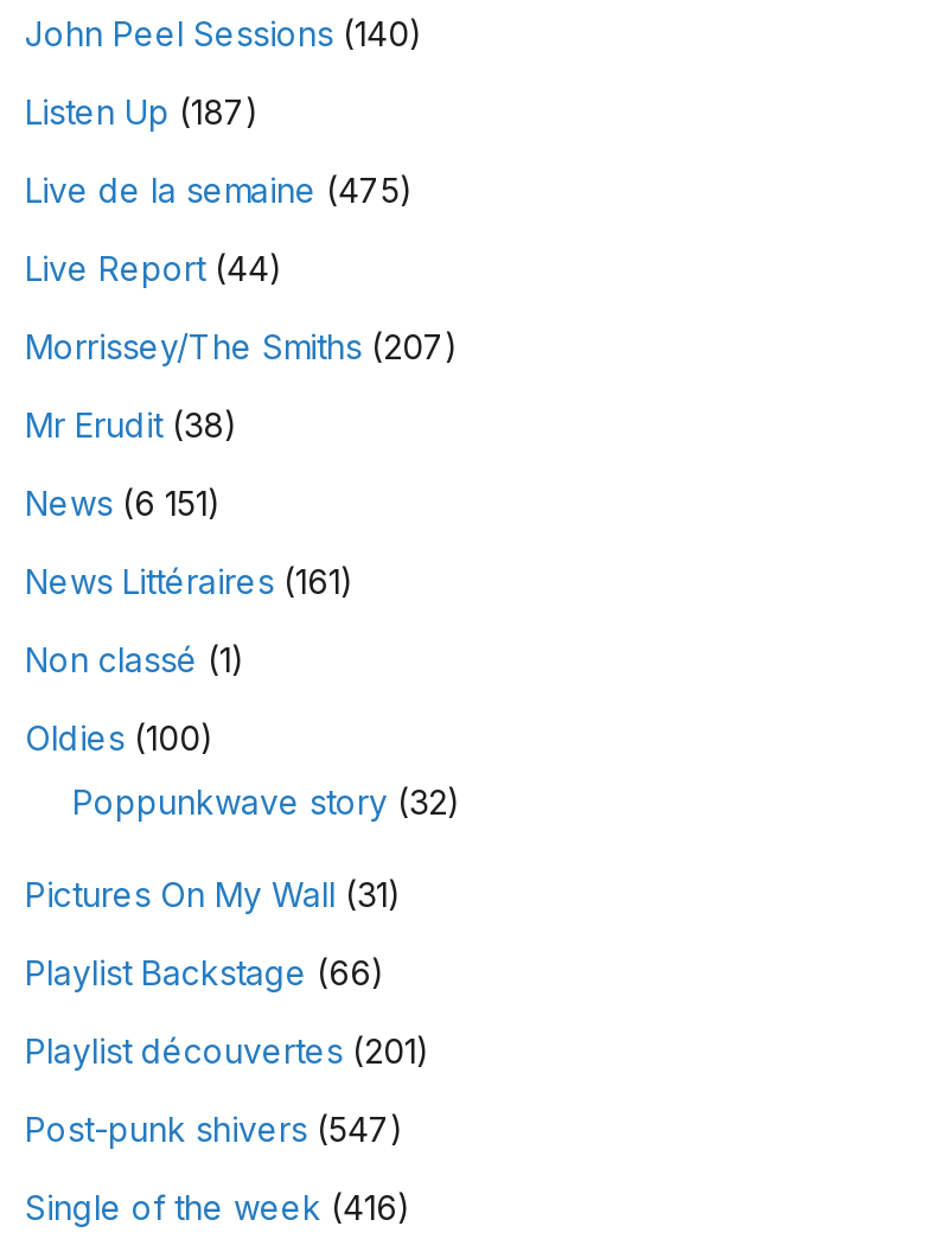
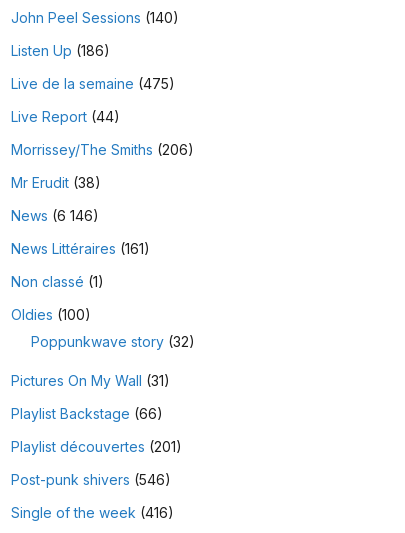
[25,92,260,132] Listen Up (187) -> [11,42,110,59] Listen Up (186)
[25,327,459,367] Morrissey/The Smiths (207) -> [11,141,194,158] Morrissey/The Smiths (206)
[25,483,222,523] News (6 151) -> [11,207,99,224] News (6 146)
[25,1109,404,1149] Post-punk shivers (547) -> [11,471,171,488] Post-punk shivers (546)

